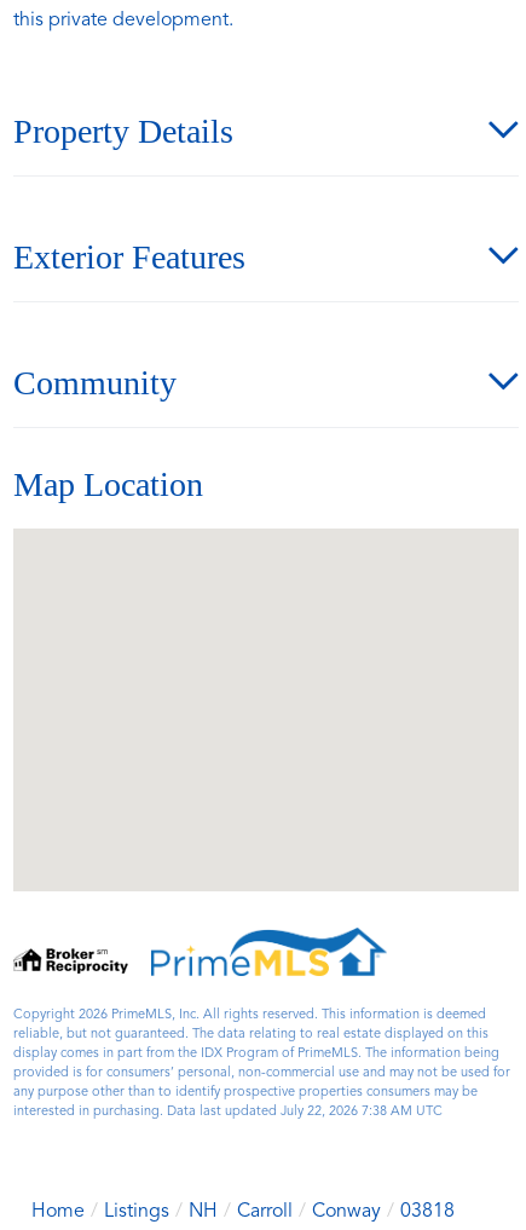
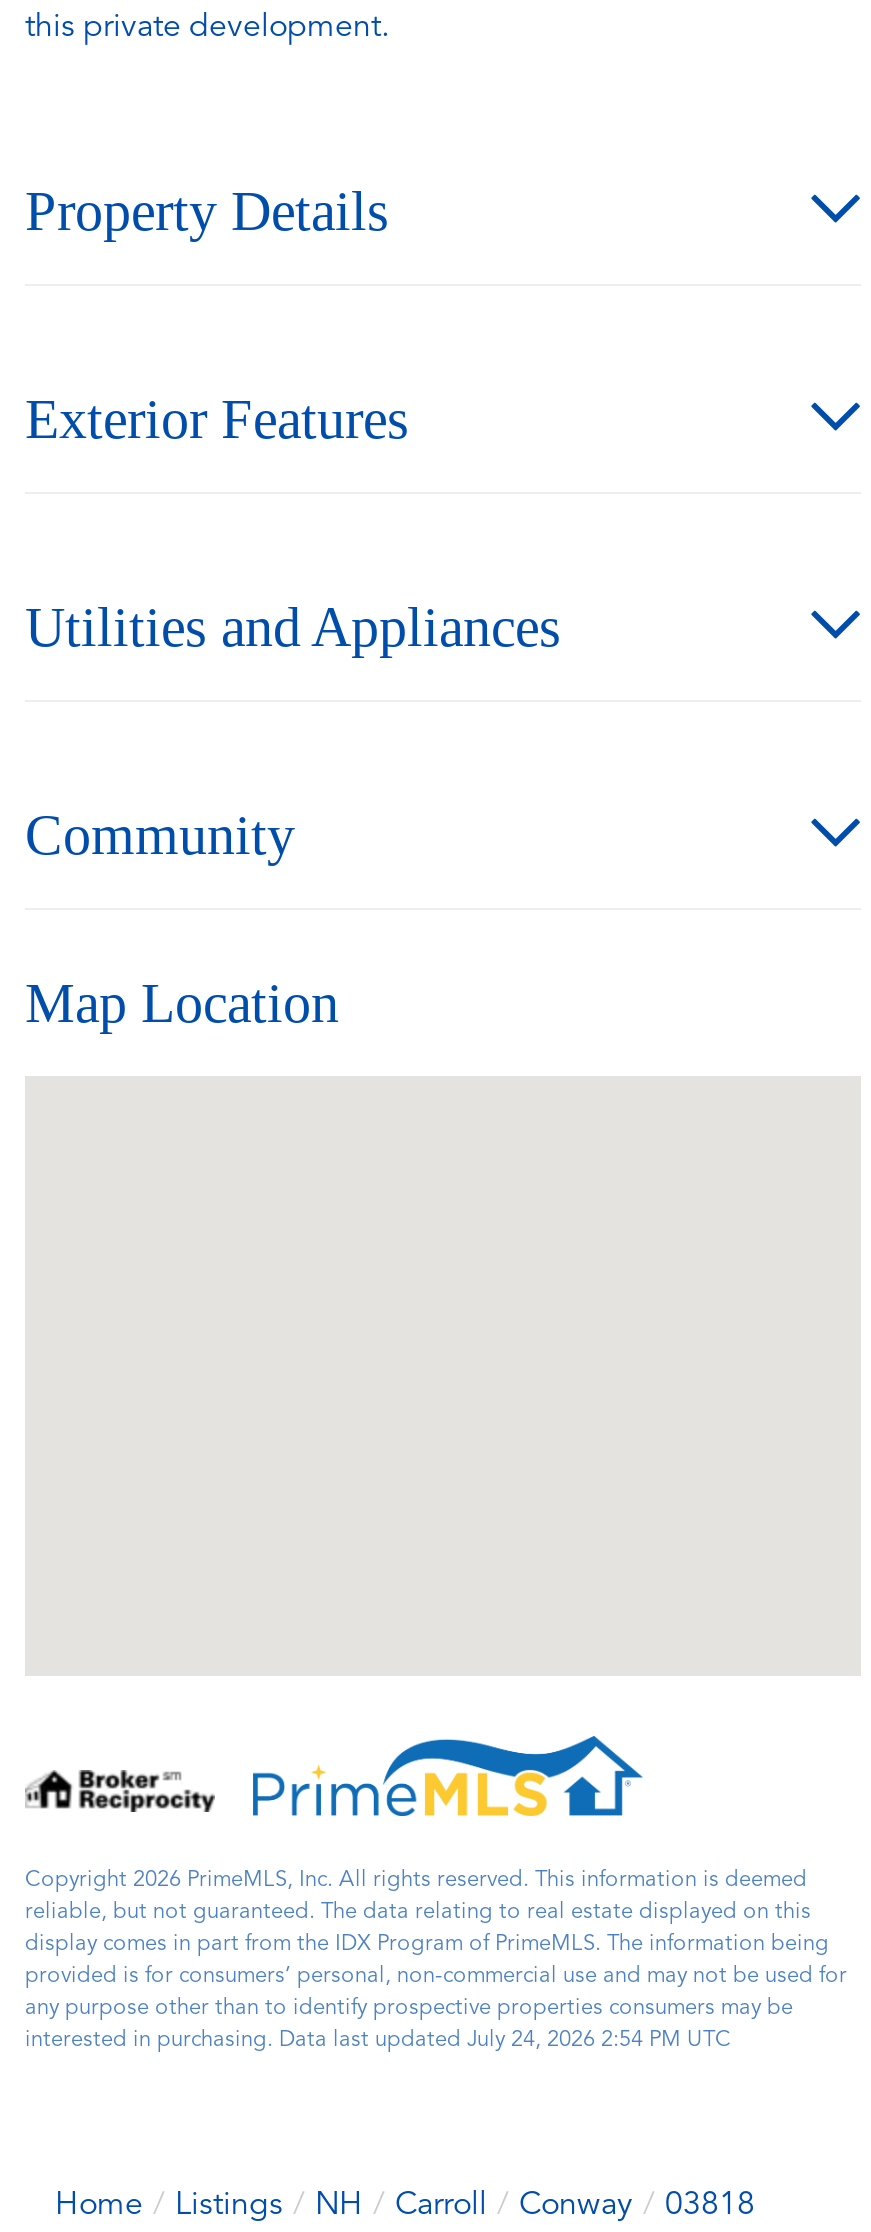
none -> [25,595,561,657] Utilities and Appliances
[13,1105,443,1118] interested in purchasing. Data last updated July 22, 2026 7:38 AM UTC -> [25,2029,731,2051] interested in purchasing. Data last updated July 24, 2026 2:54 PM UTC

